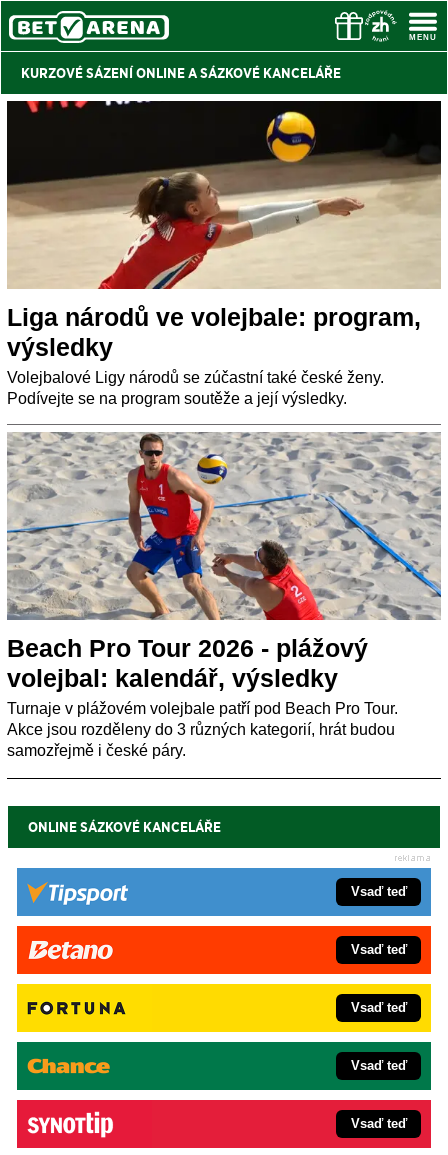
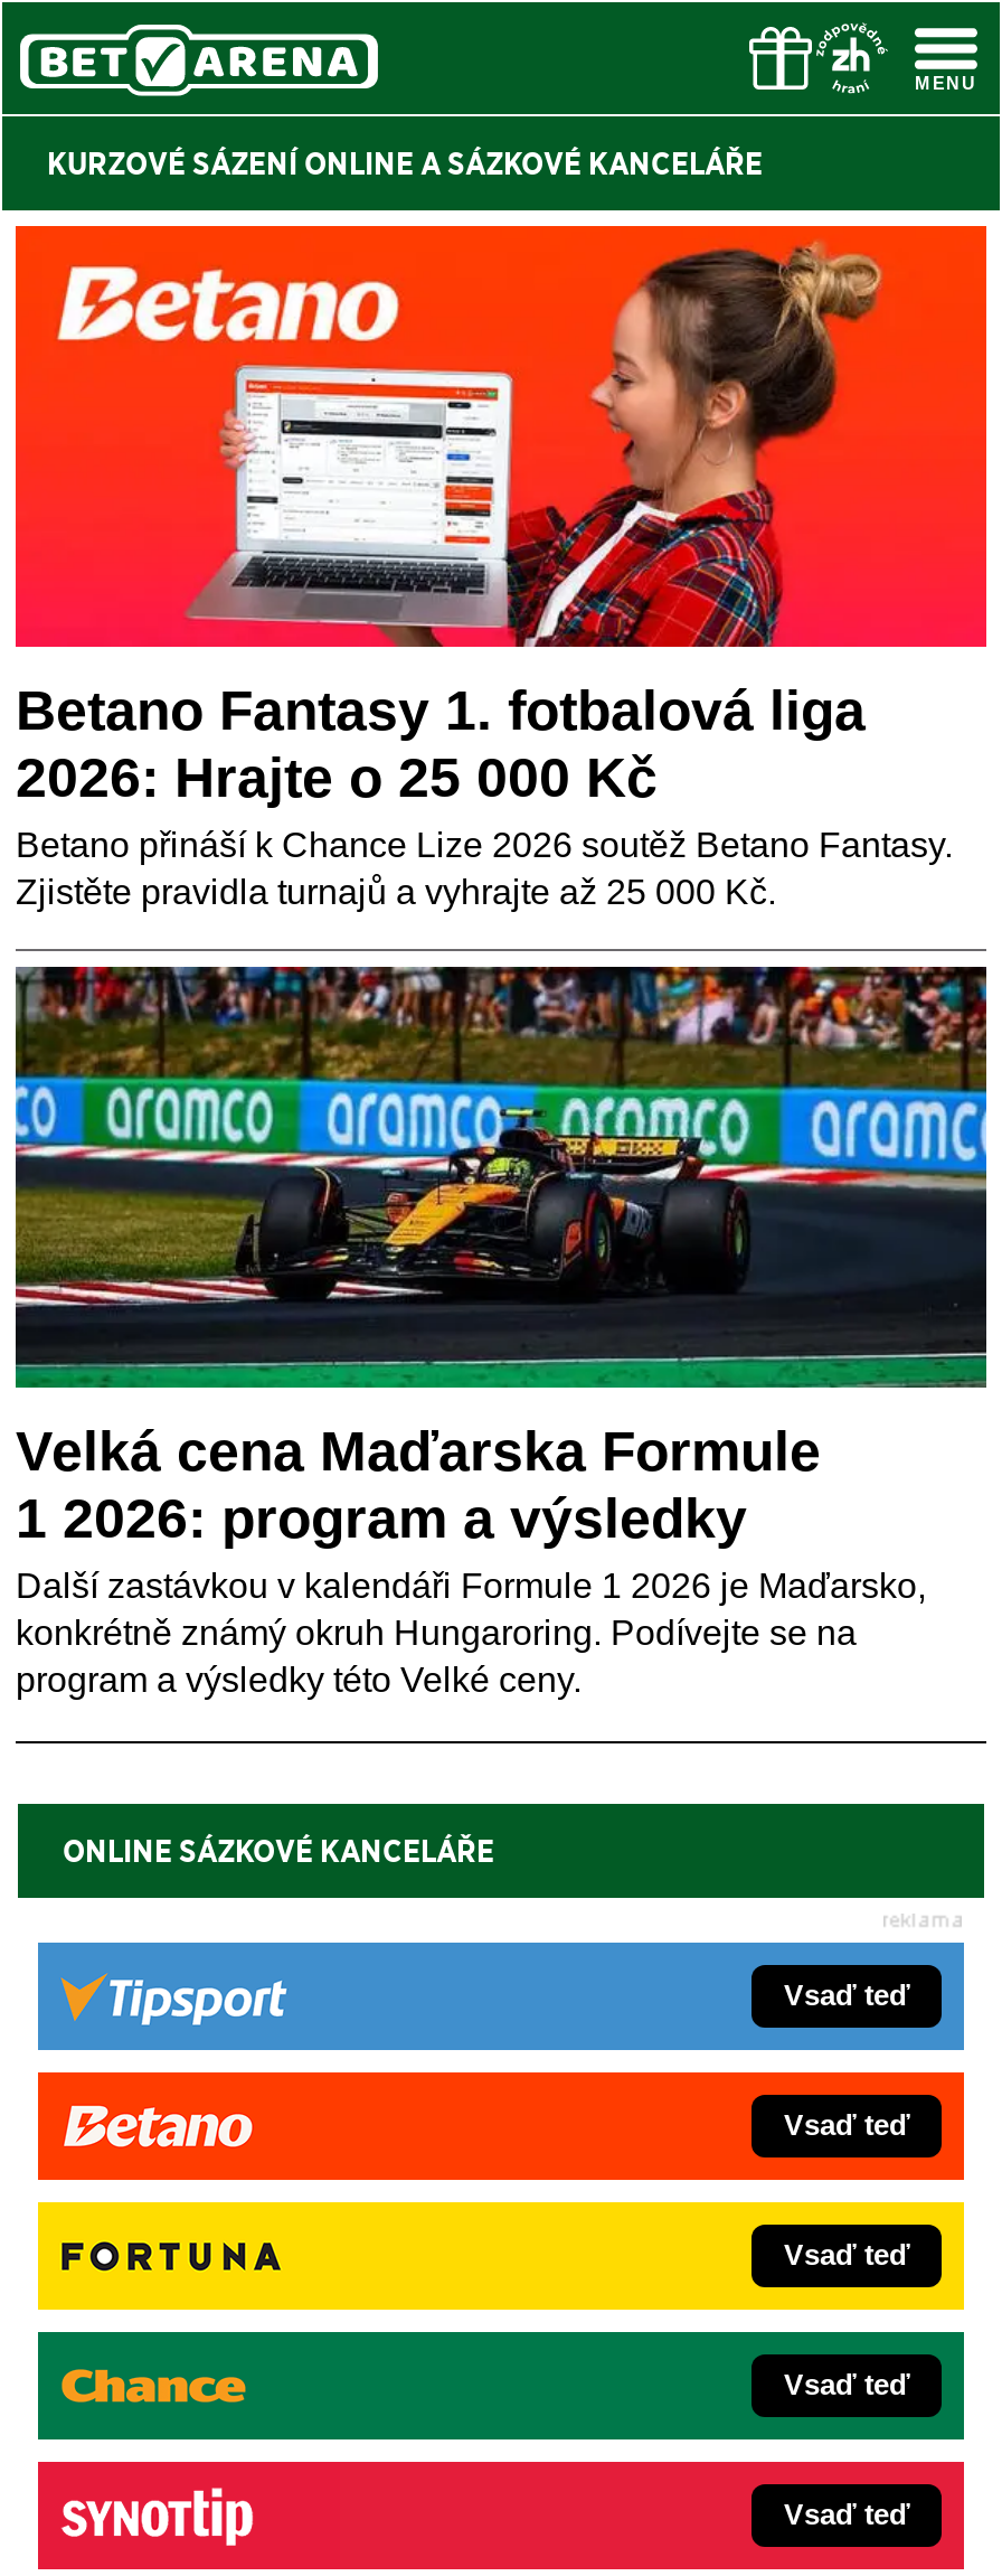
[6,100,442,407] [image] | Liga národů ve volejbale: program, | výsledky | Volejbalové Ligy národů se zúčastní také české ženy. | Podívejte se na program soutěže a její výsledky. -> [13,224,989,911] [image] | Betano Fantasy 1. fotbalová liga | 2026: Hrajte o 25 000 Kč | Betano přináší k Chance Lize 2026 soutěž Betano Fantasy. | Zjistěte pravidla turnajů a vyhrajte až 25 000 Kč.
[6,432,442,759] [image] | Beach Pro Tour 2026 - plážový | volejbal: kalendář, výsledky | Turnaje v plážovém volejbale patří pod Beach Pro Tour. | Akce jsou rozděleny do 3 různých kategorií, hrát budou | samozřejmě i české páry. -> [13,965,989,1699] [image] | Velká cena Maďarska Formule | 1 2026: program a výsledky | Další zastávkou v kalendáři Formule 1 2026 je Maďarsko, | konkrétně známý okruh Hungaroring. Podívejte se na | program a výsledky této Velké ceny.

